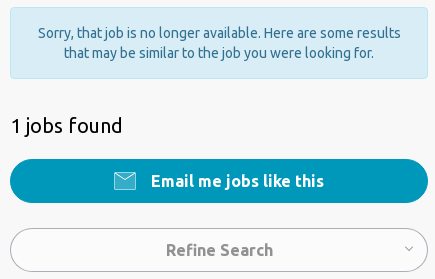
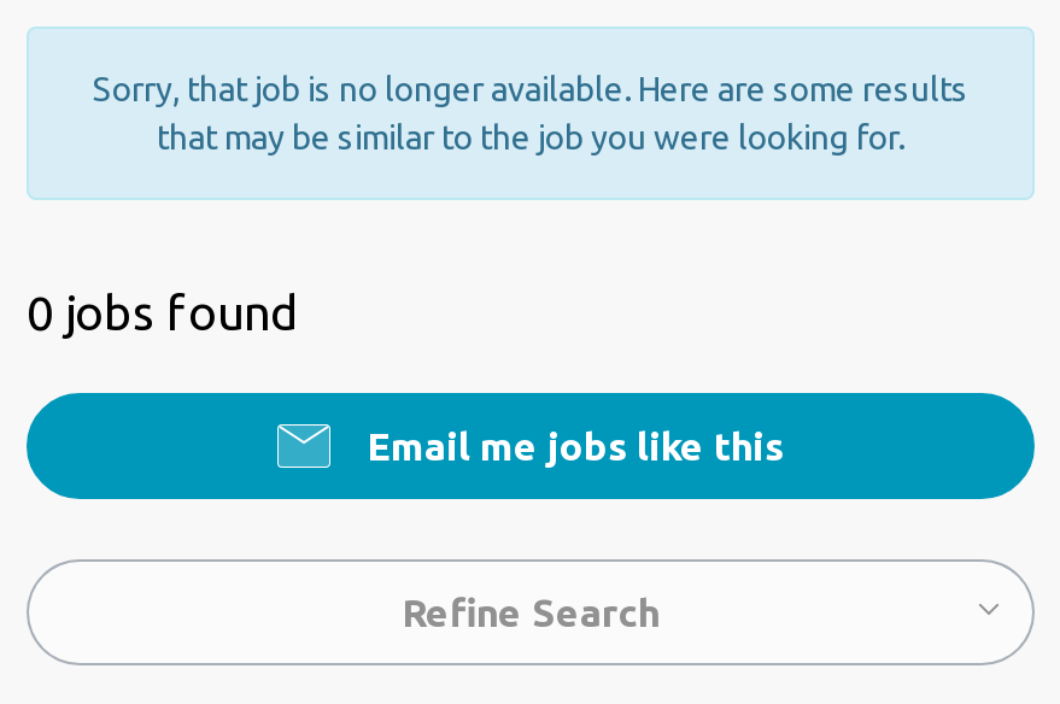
[10,114,123,137] 1 jobs found -> [27,284,299,340] 0 jobs found

